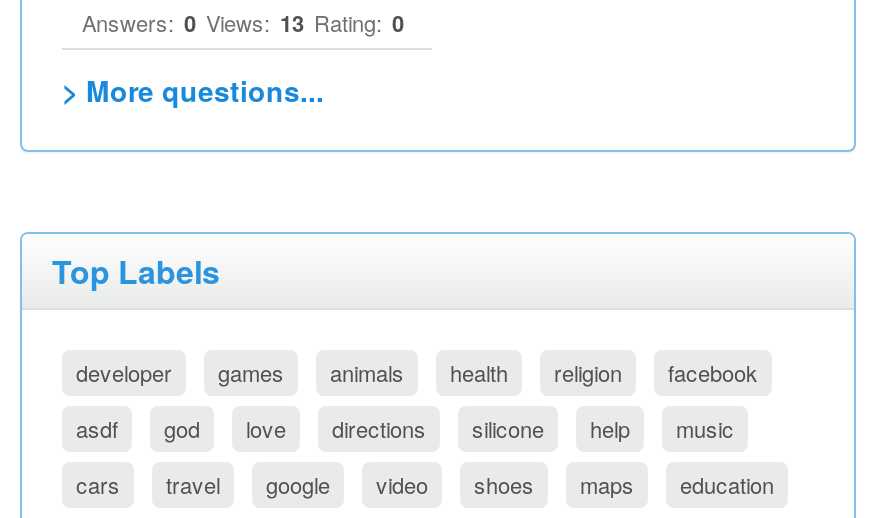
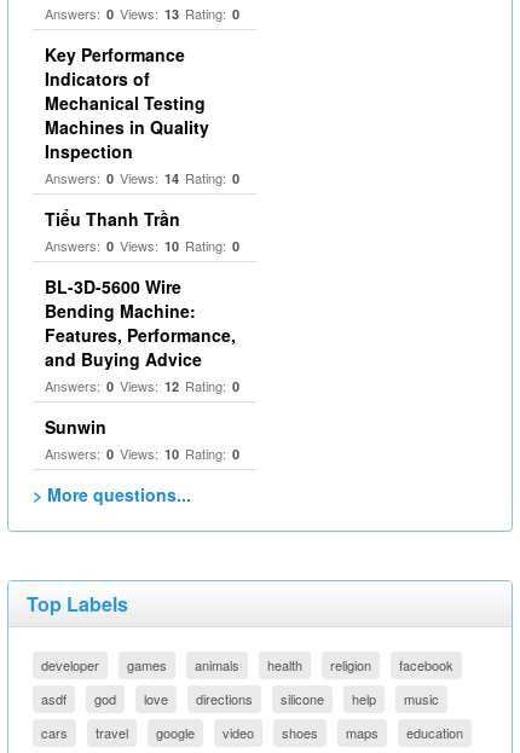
none -> [45,42,239,463] Key Performance | Indicators of | Mechanical Testing | Machines in Quality | Inspection | Answers: 0 Views: 14 Rating: 0 | Tiểu Thanh Trần | Answers: 0 Views: 10 Rating: 0 | BL-3D-5600 Wire | Bending Machine: | Features, Performance, | and Buying Advice | Answers: 0 Views: 12 Rating: 0 | Sunwin | Answers: 0 Views: 10 Rating: 0

